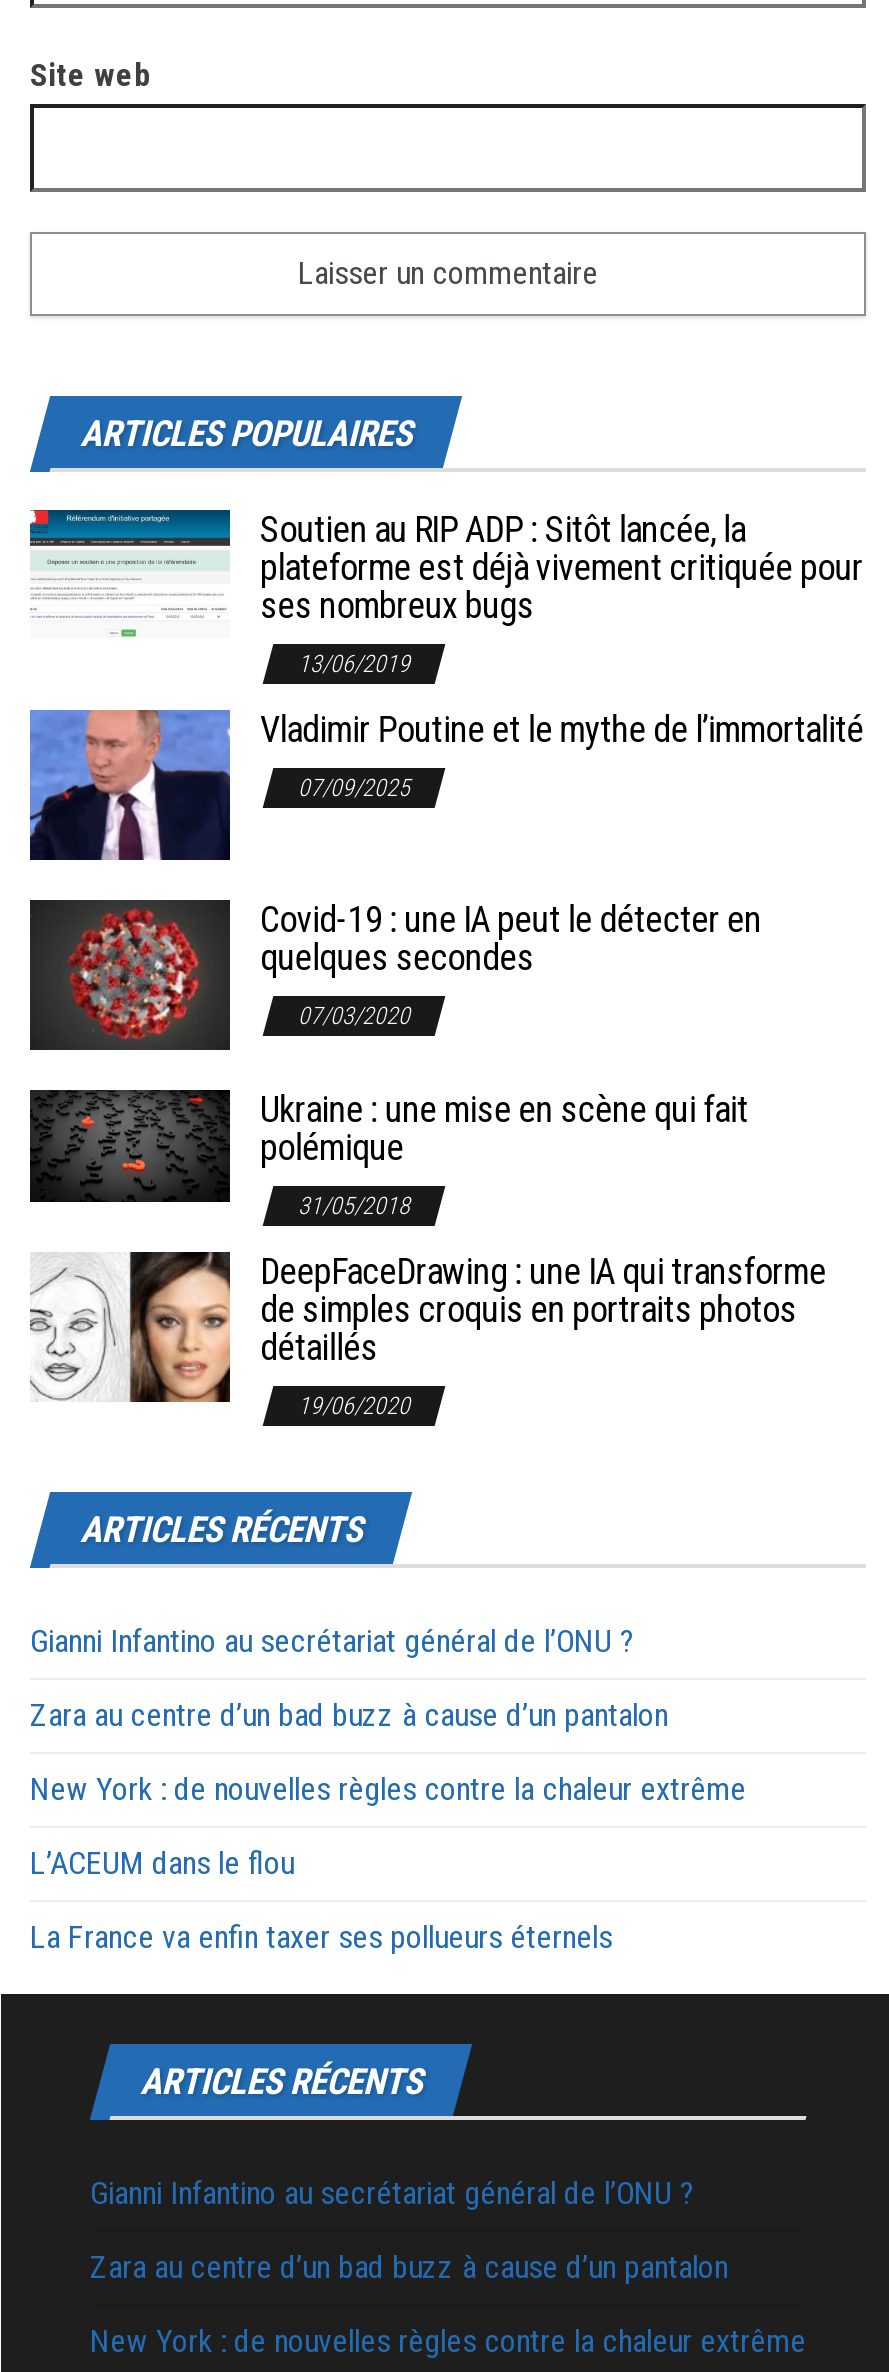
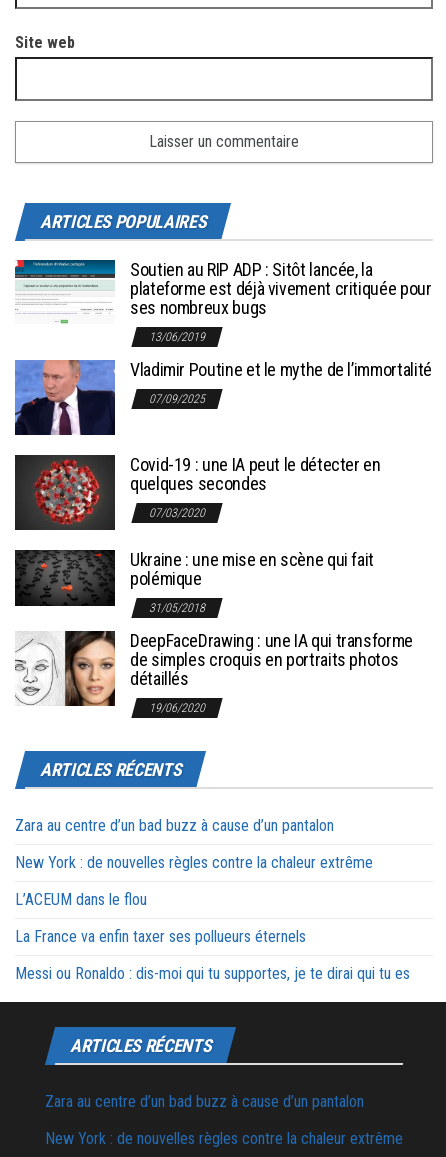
[30,1622,634,1660] Gianni Infantino au secrétariat général de l’ONU ? -> none
none -> [15,964,410,983] Messi ou Ronaldo : dis-moi qui tu supportes, je te dirai qui tu es
[90,2174,694,2212] Gianni Infantino au secrétariat général de l’ONU ? -> none

